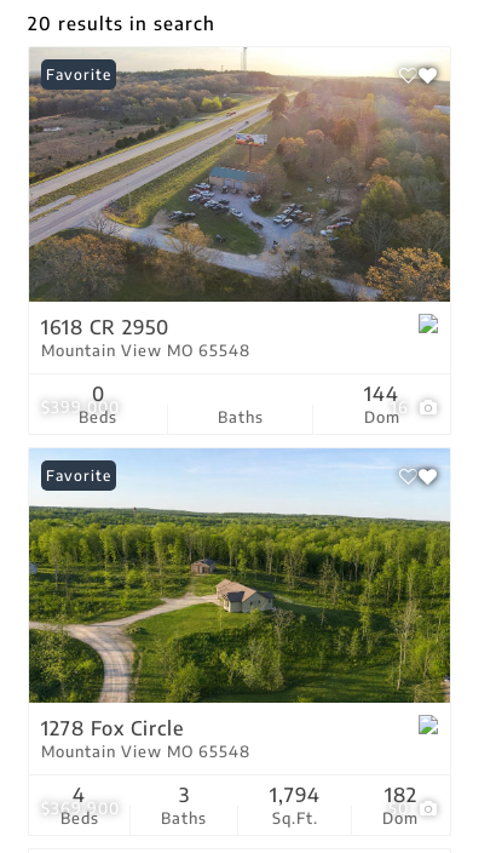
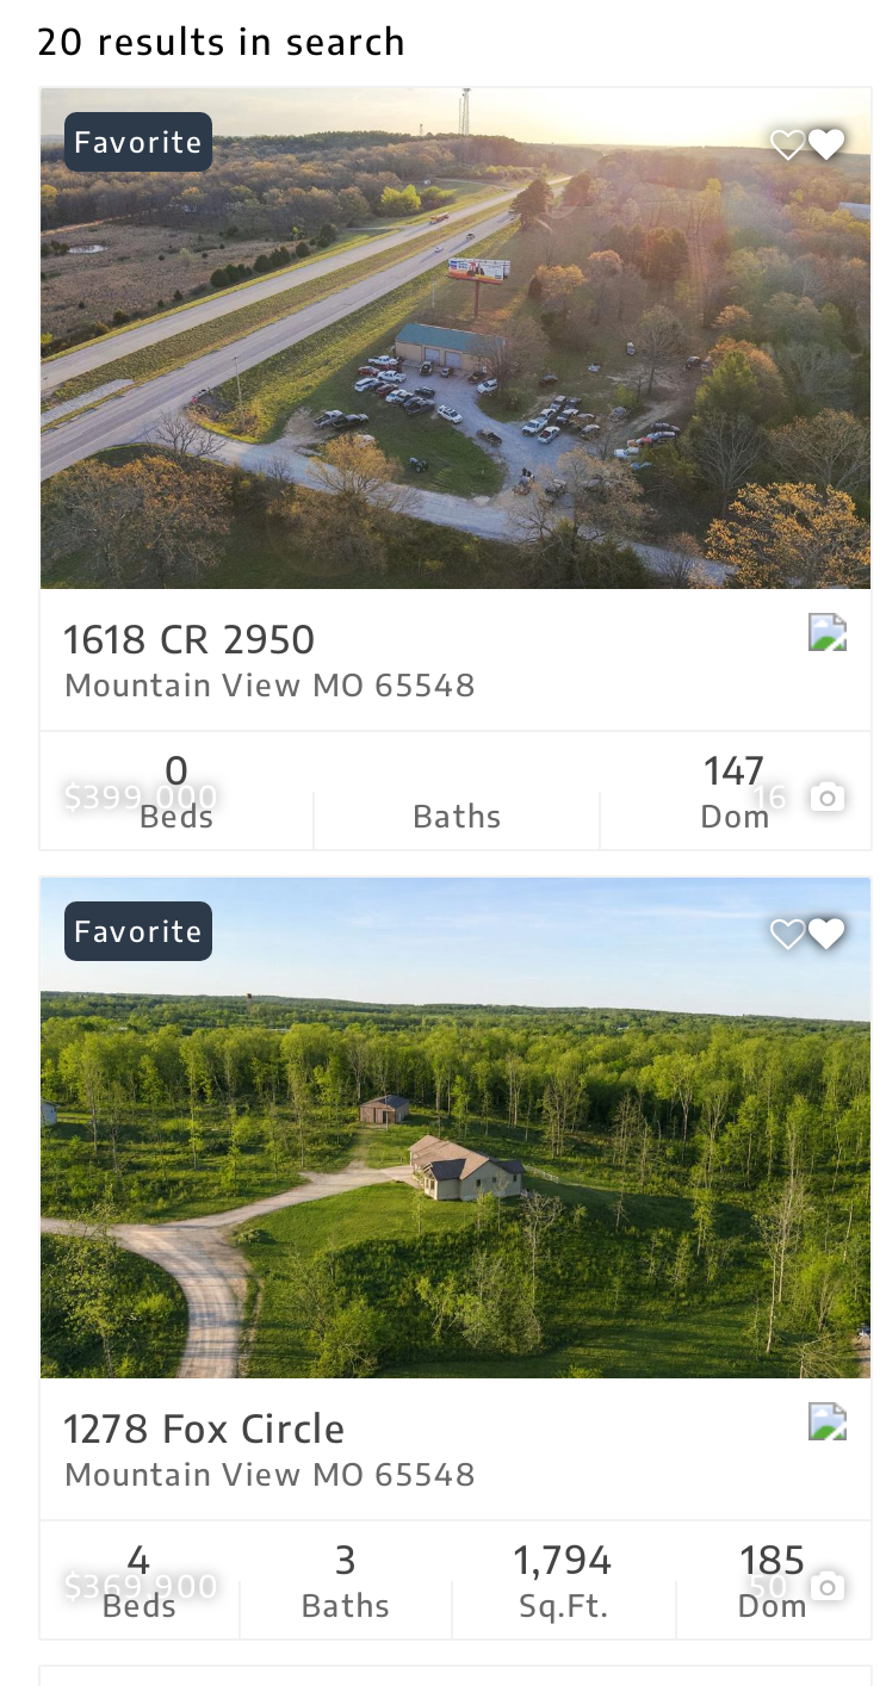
[364,382,399,406] 144 -> [705,746,767,794] 147
[384,783,417,807] 182 -> [741,1536,806,1583] 185

